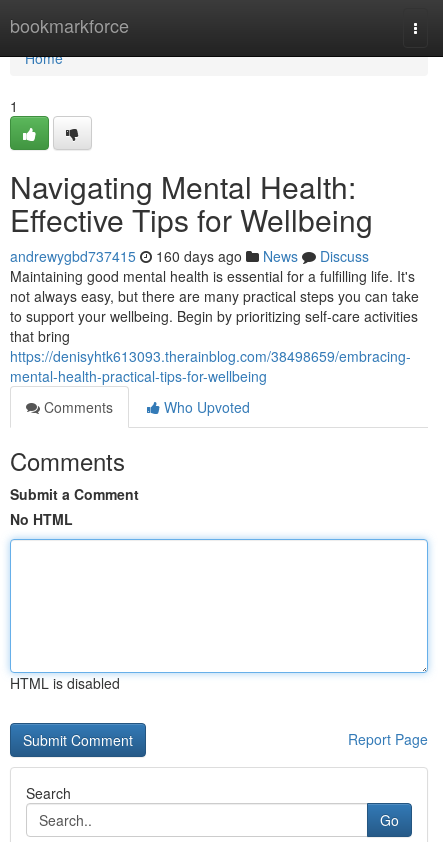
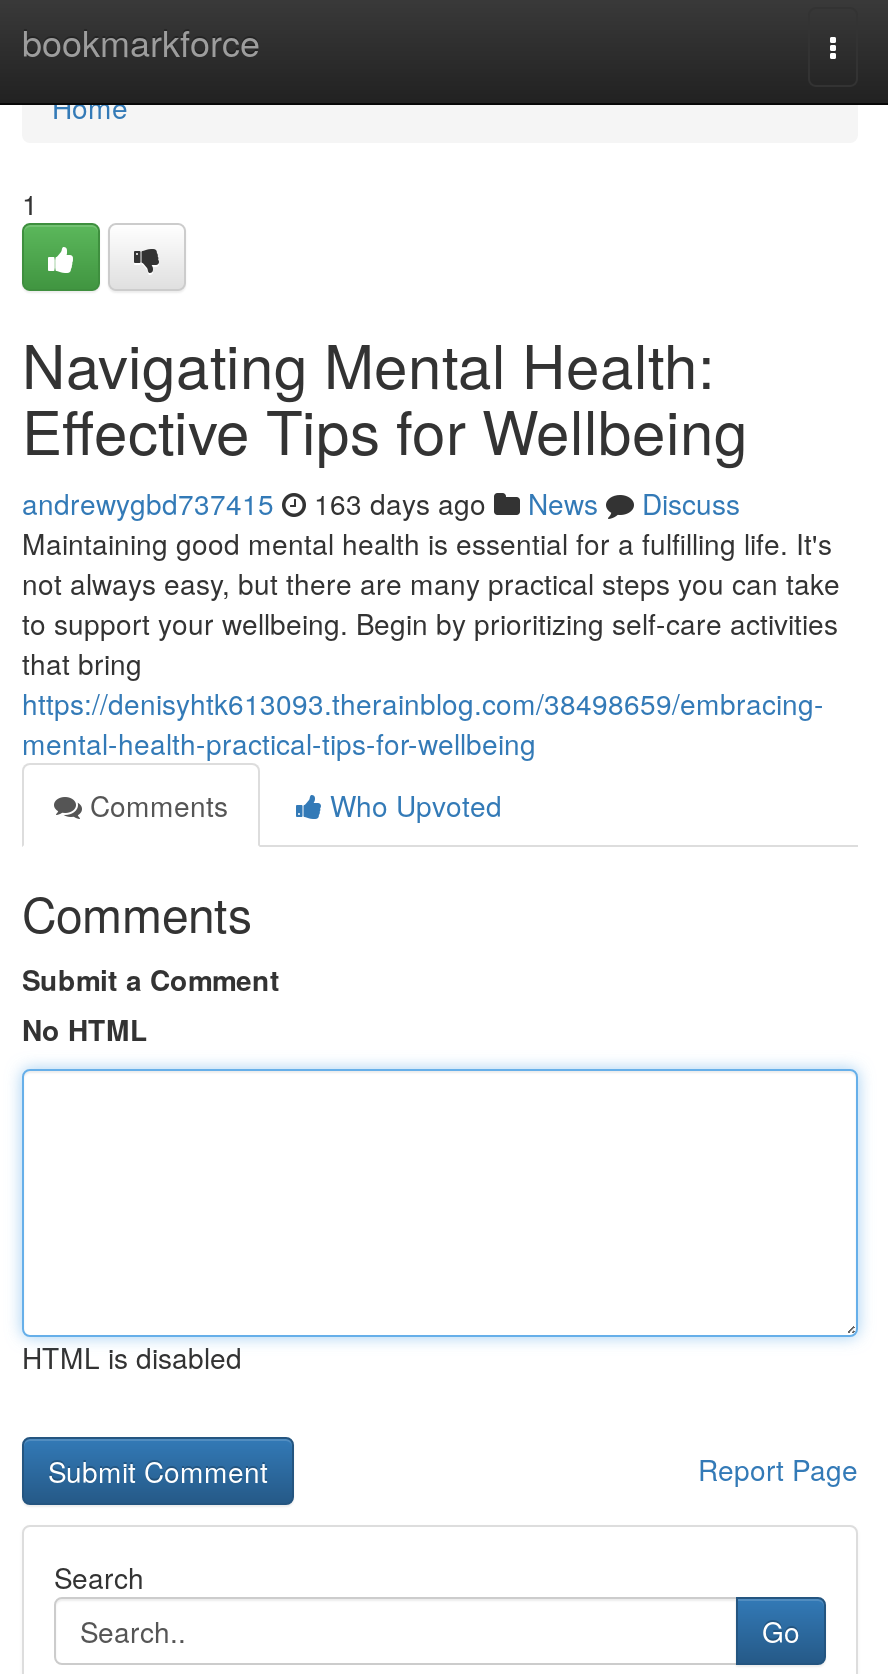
[10,246,369,266] andrewygbd737415 160 days ago News Discuss -> [22,483,740,523] andrewygbd737415 163 days ago News Discuss

